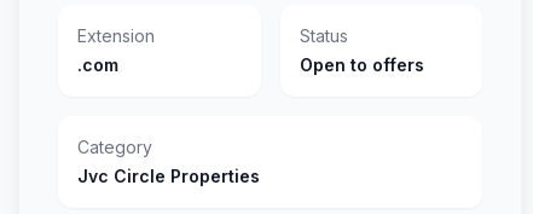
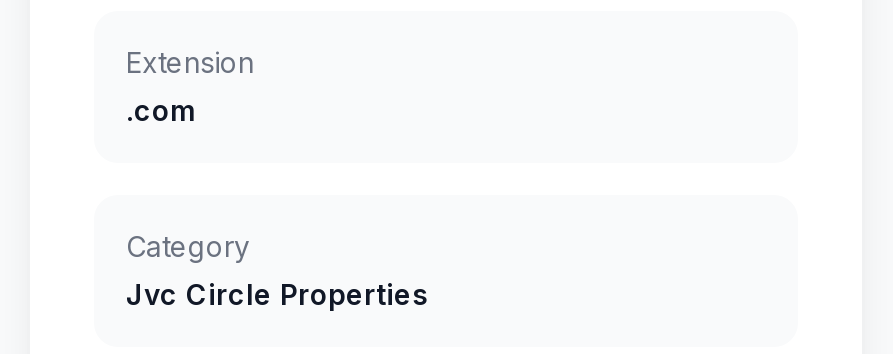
[299,25,424,75] Status | Open to offers -> none

